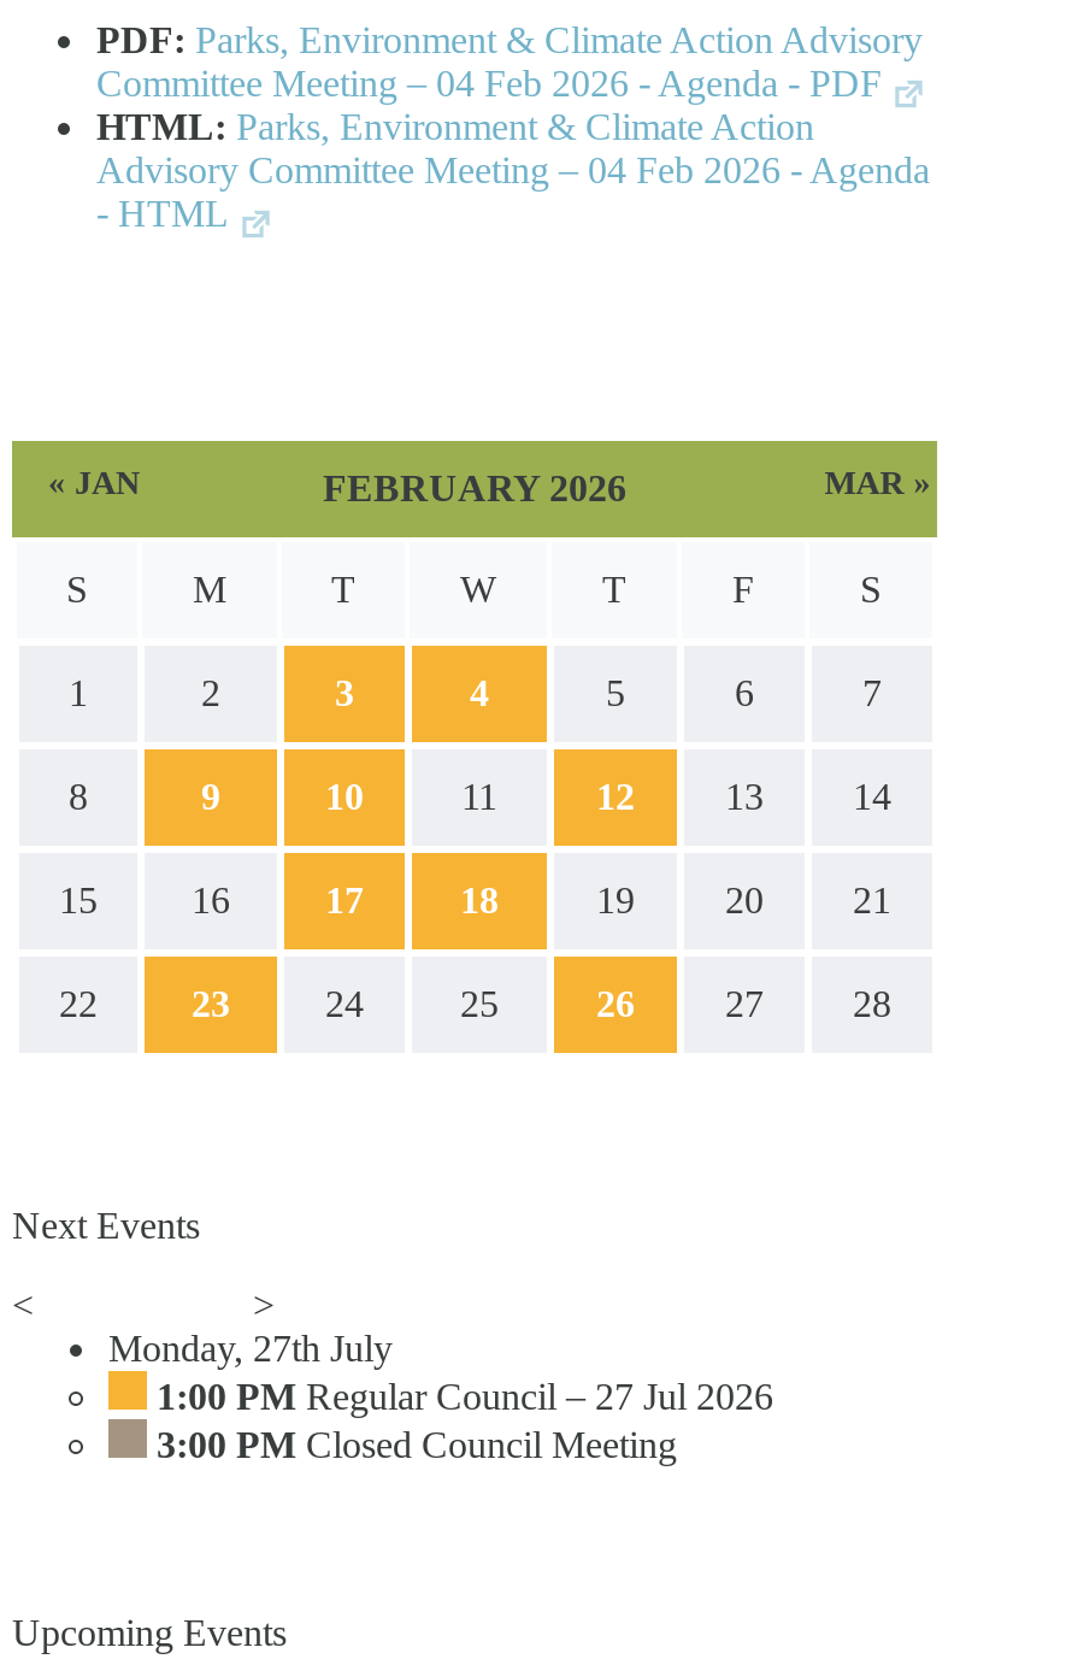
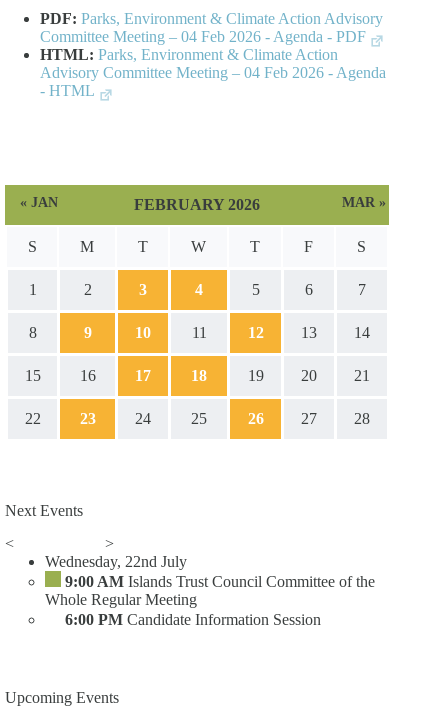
[108,1328,773,1465] Monday, 27th July | 1:00 PM Regular Council – 27 Jul 2026 | 3:00 PM Closed Council Meeting -> [45,553,375,628] Wednesday, 22nd July | 9:00 AM Islands Trust Council Committee of the | Whole Regular Meeting | 6:00 PM Candidate Information Session

